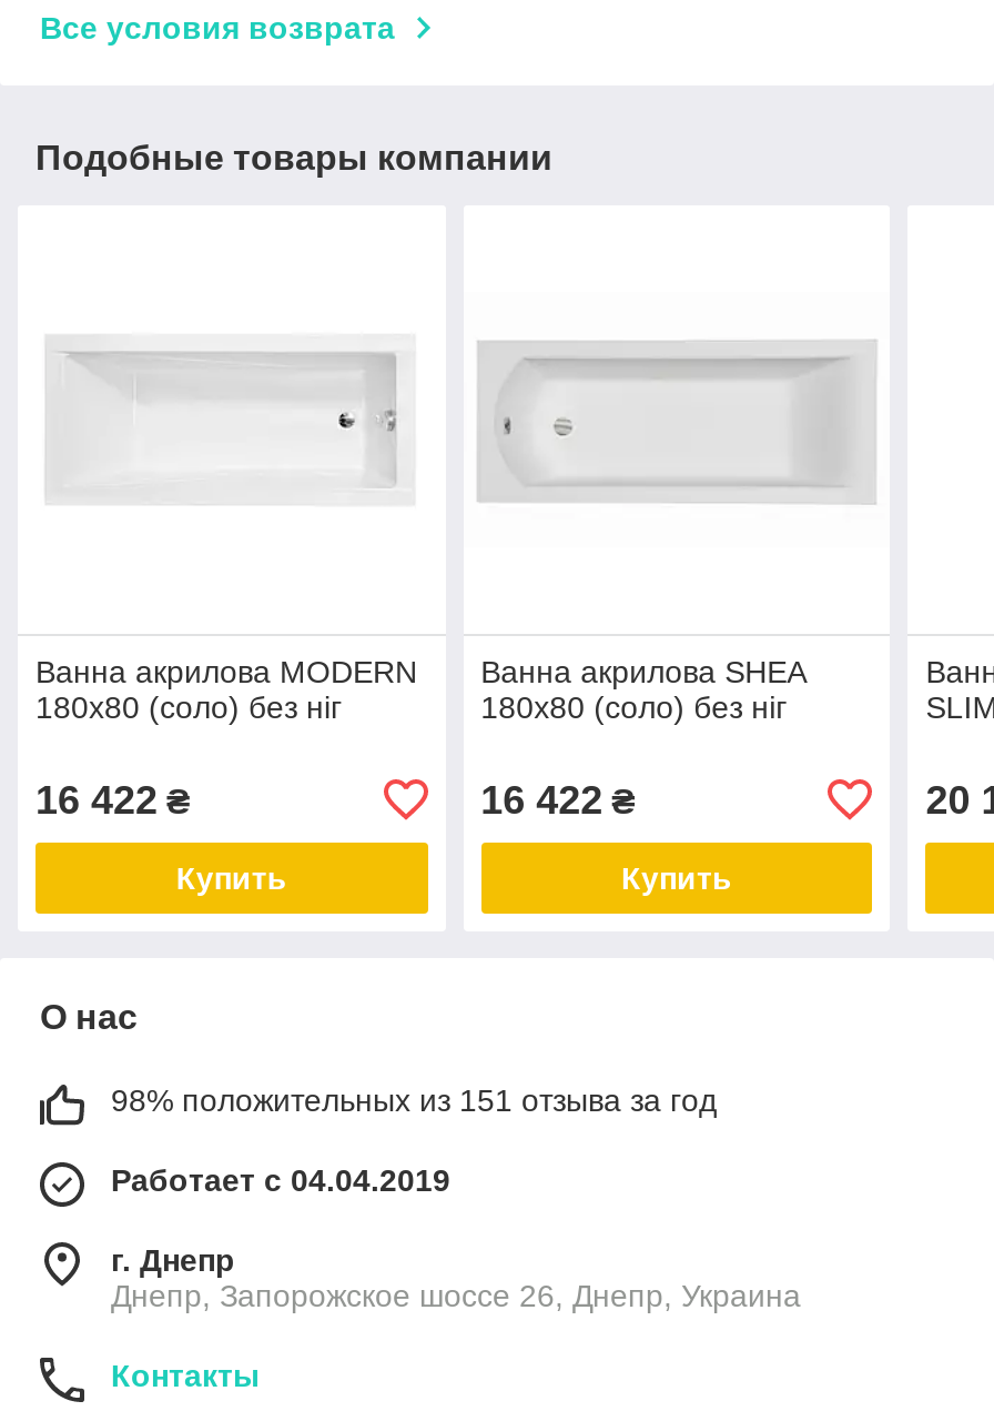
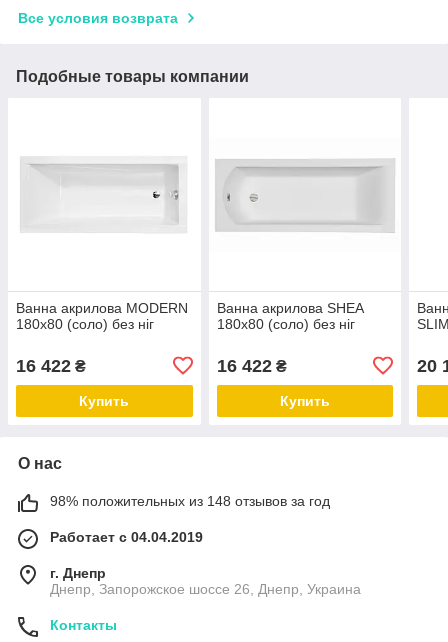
[111,1082,717,1117] 98% положительных из 151 отзыва за год -> [50,493,330,509] 98% положительных из 148 отзывов за год

